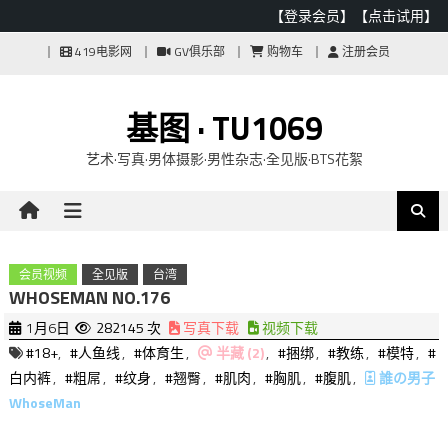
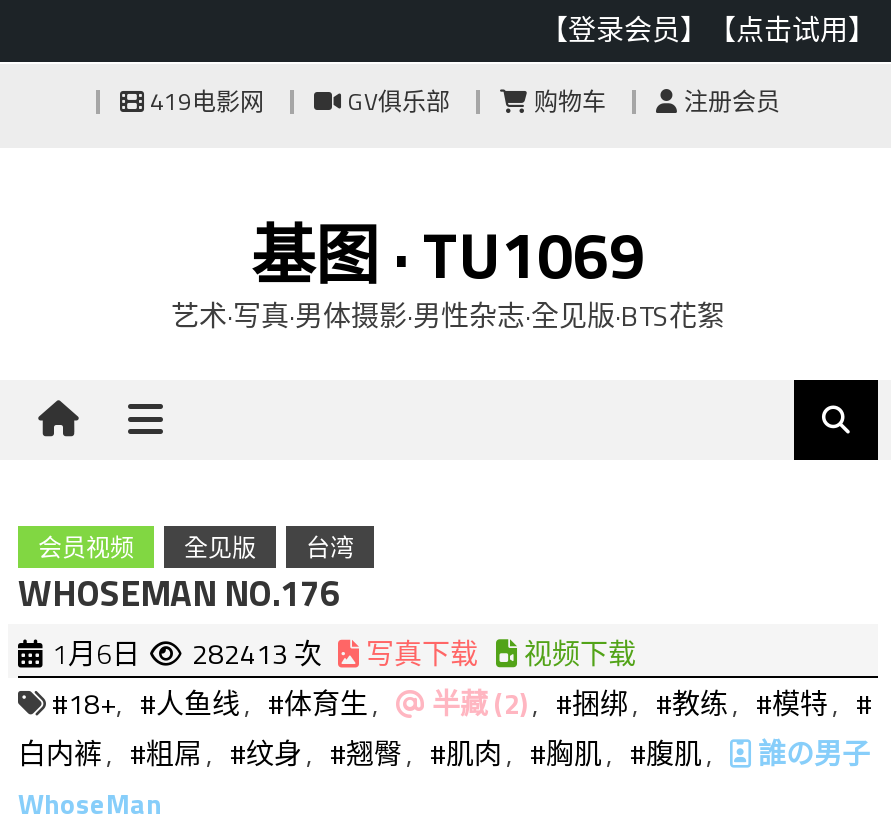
[26,317,318,338] 1月6日 282145 次 写真下载 视频下载 -> [52,632,636,674] 1月6日 282413 次 写真下载 视频下载

